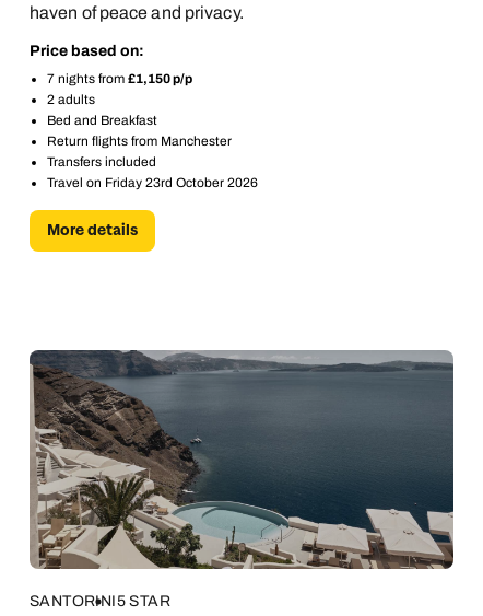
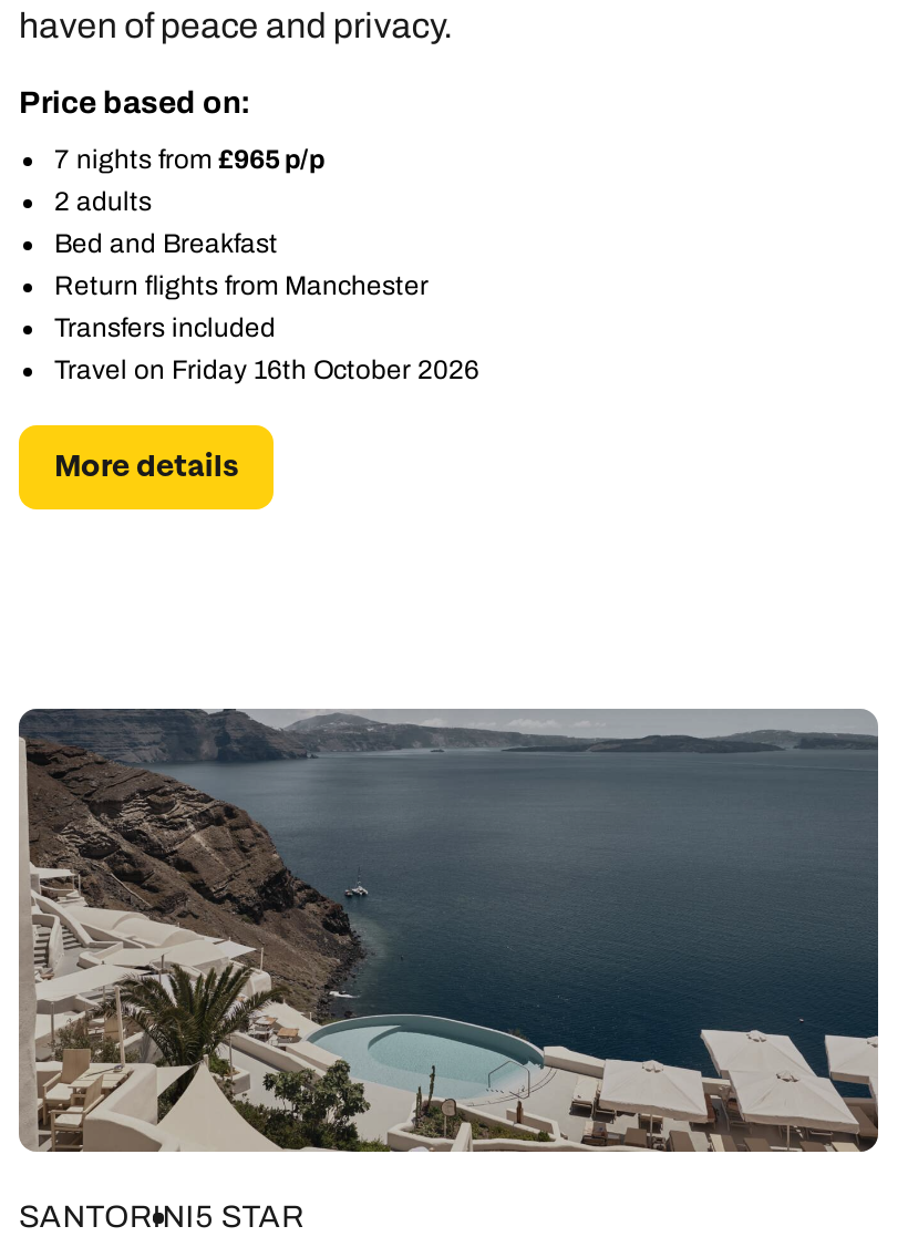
[47,71,192,86] 7 nights from £1,150 p/p -> [54,144,324,175] 7 nights from £965 p/p
[47,175,258,190] Travel on Friday 23rd October 2026 -> [54,354,479,385] Travel on Friday 16th October 2026

